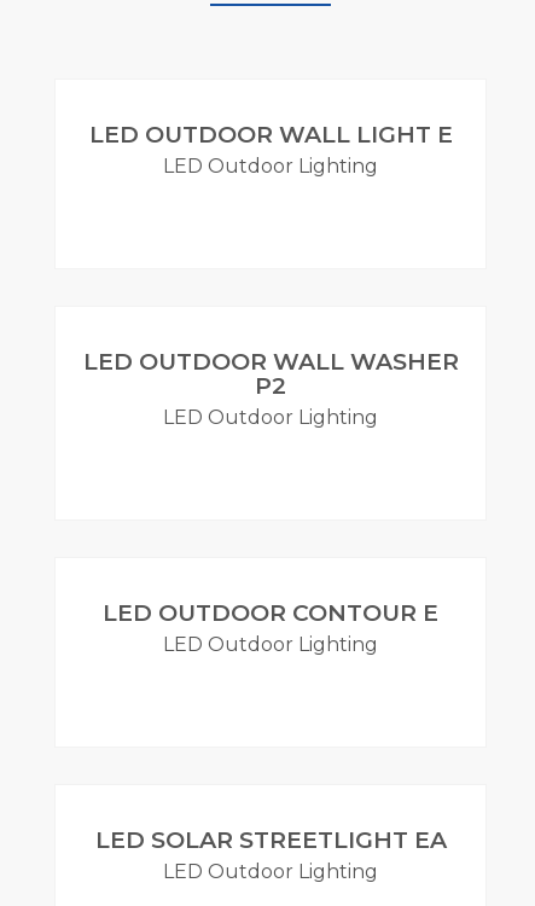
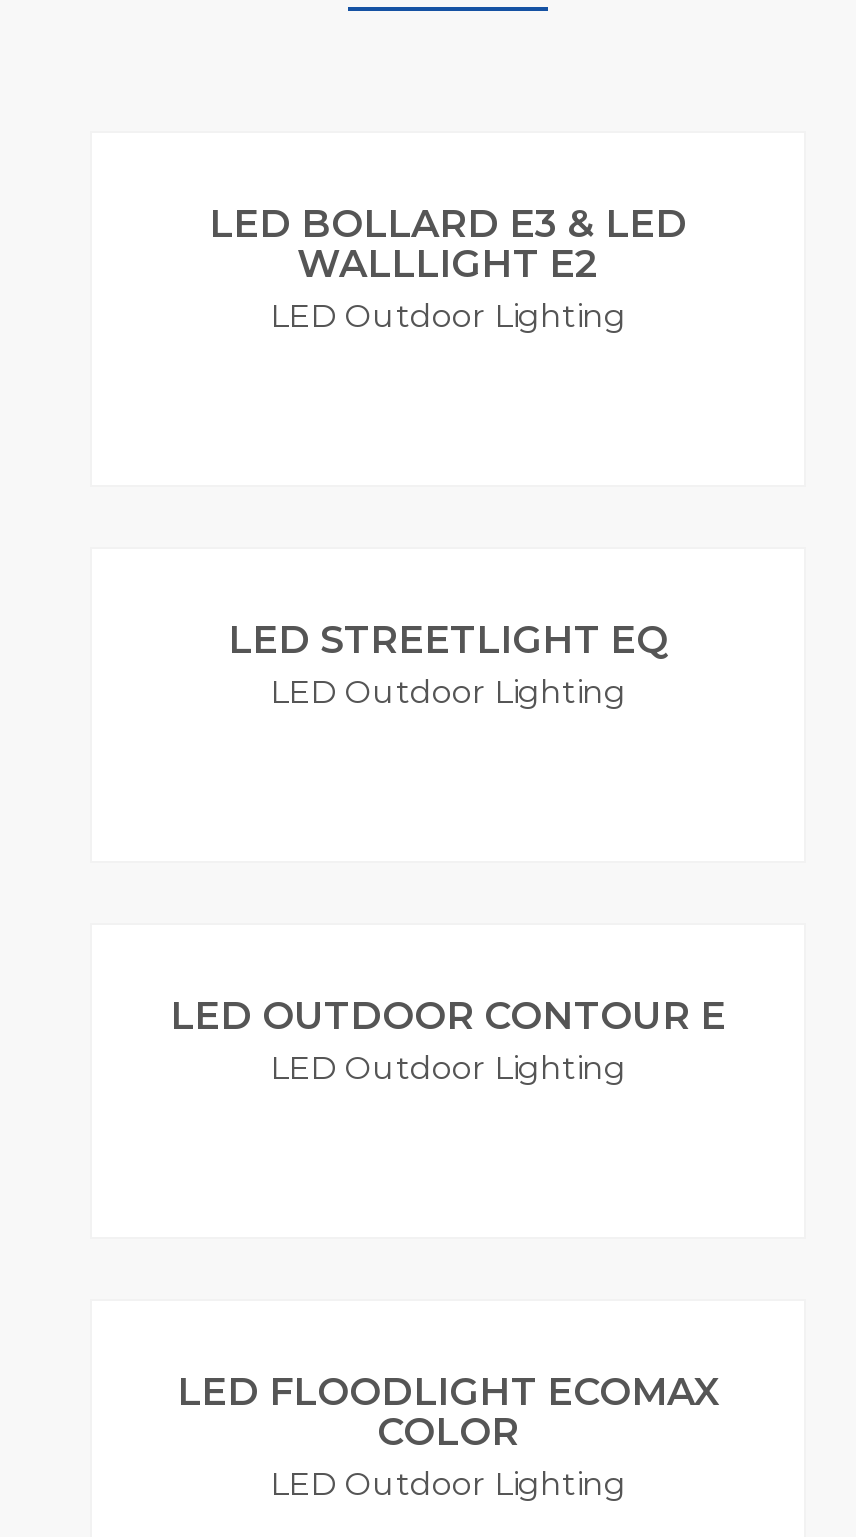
[89,121,452,149] LED OUTDOOR WALL LIGHT E -> [209,201,687,287] LED BOLLARD E3 & LED | WALLLIGHT E2
[83,348,458,400] LED OUTDOOR WALL WASHER | P2 -> [228,617,668,663] LED STREETLIGHT EQ
[95,826,446,854] LED SOLAR STREETLIGHT EA -> [177,1369,719,1455] LED FLOODLIGHT ECOMAX | COLOR

